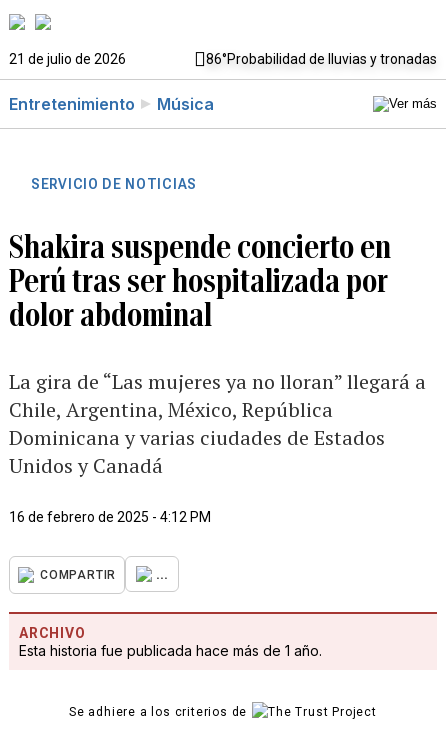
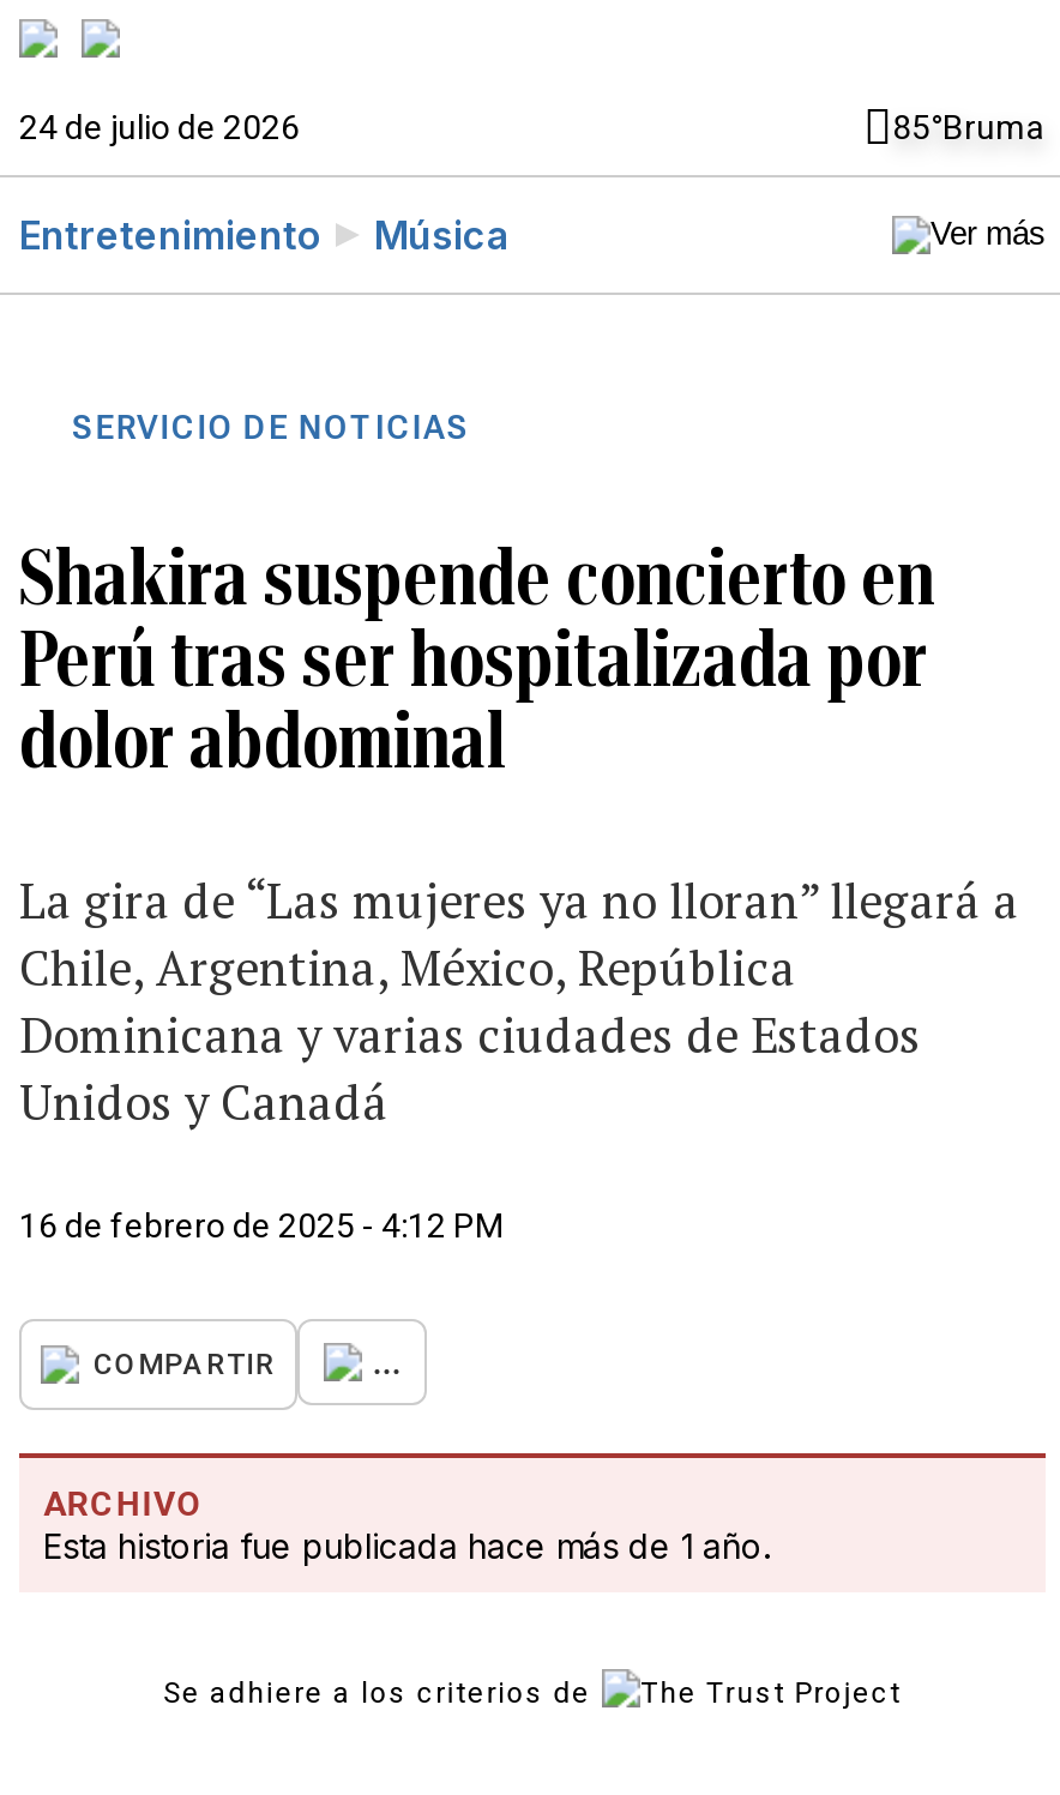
[9,51,437,67] 21 de julio de 2026 | 86°Probabilidad de lluvias y tronadas -> [19,108,1046,146] 24 de julio de 2026 | 85°Bruma

